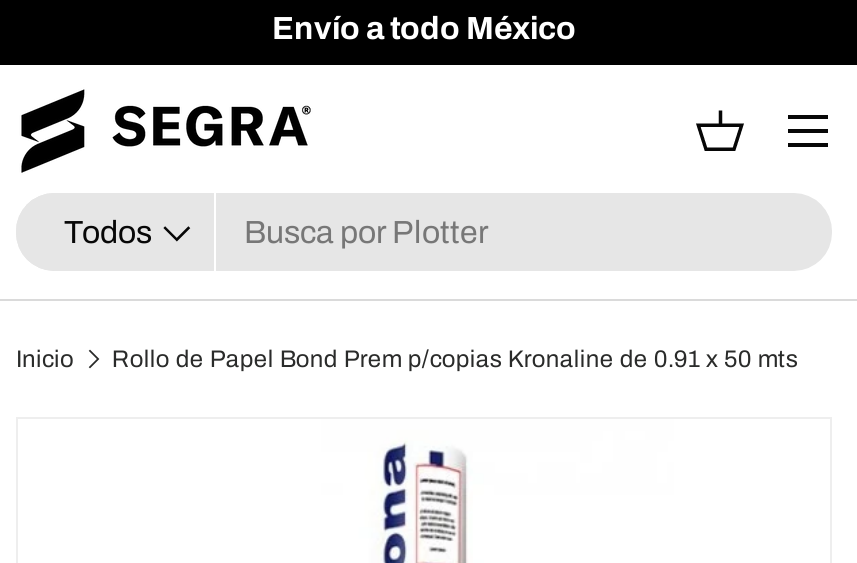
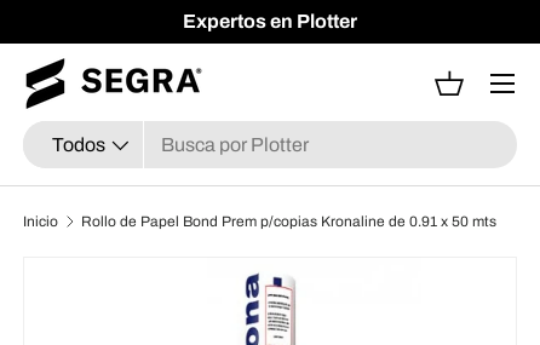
[272,11,576,45] Envío a todo México -> [183,11,357,31] Expertos en Plotter

